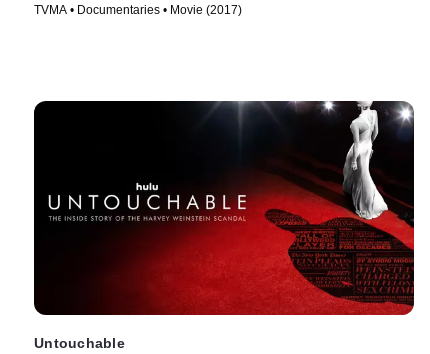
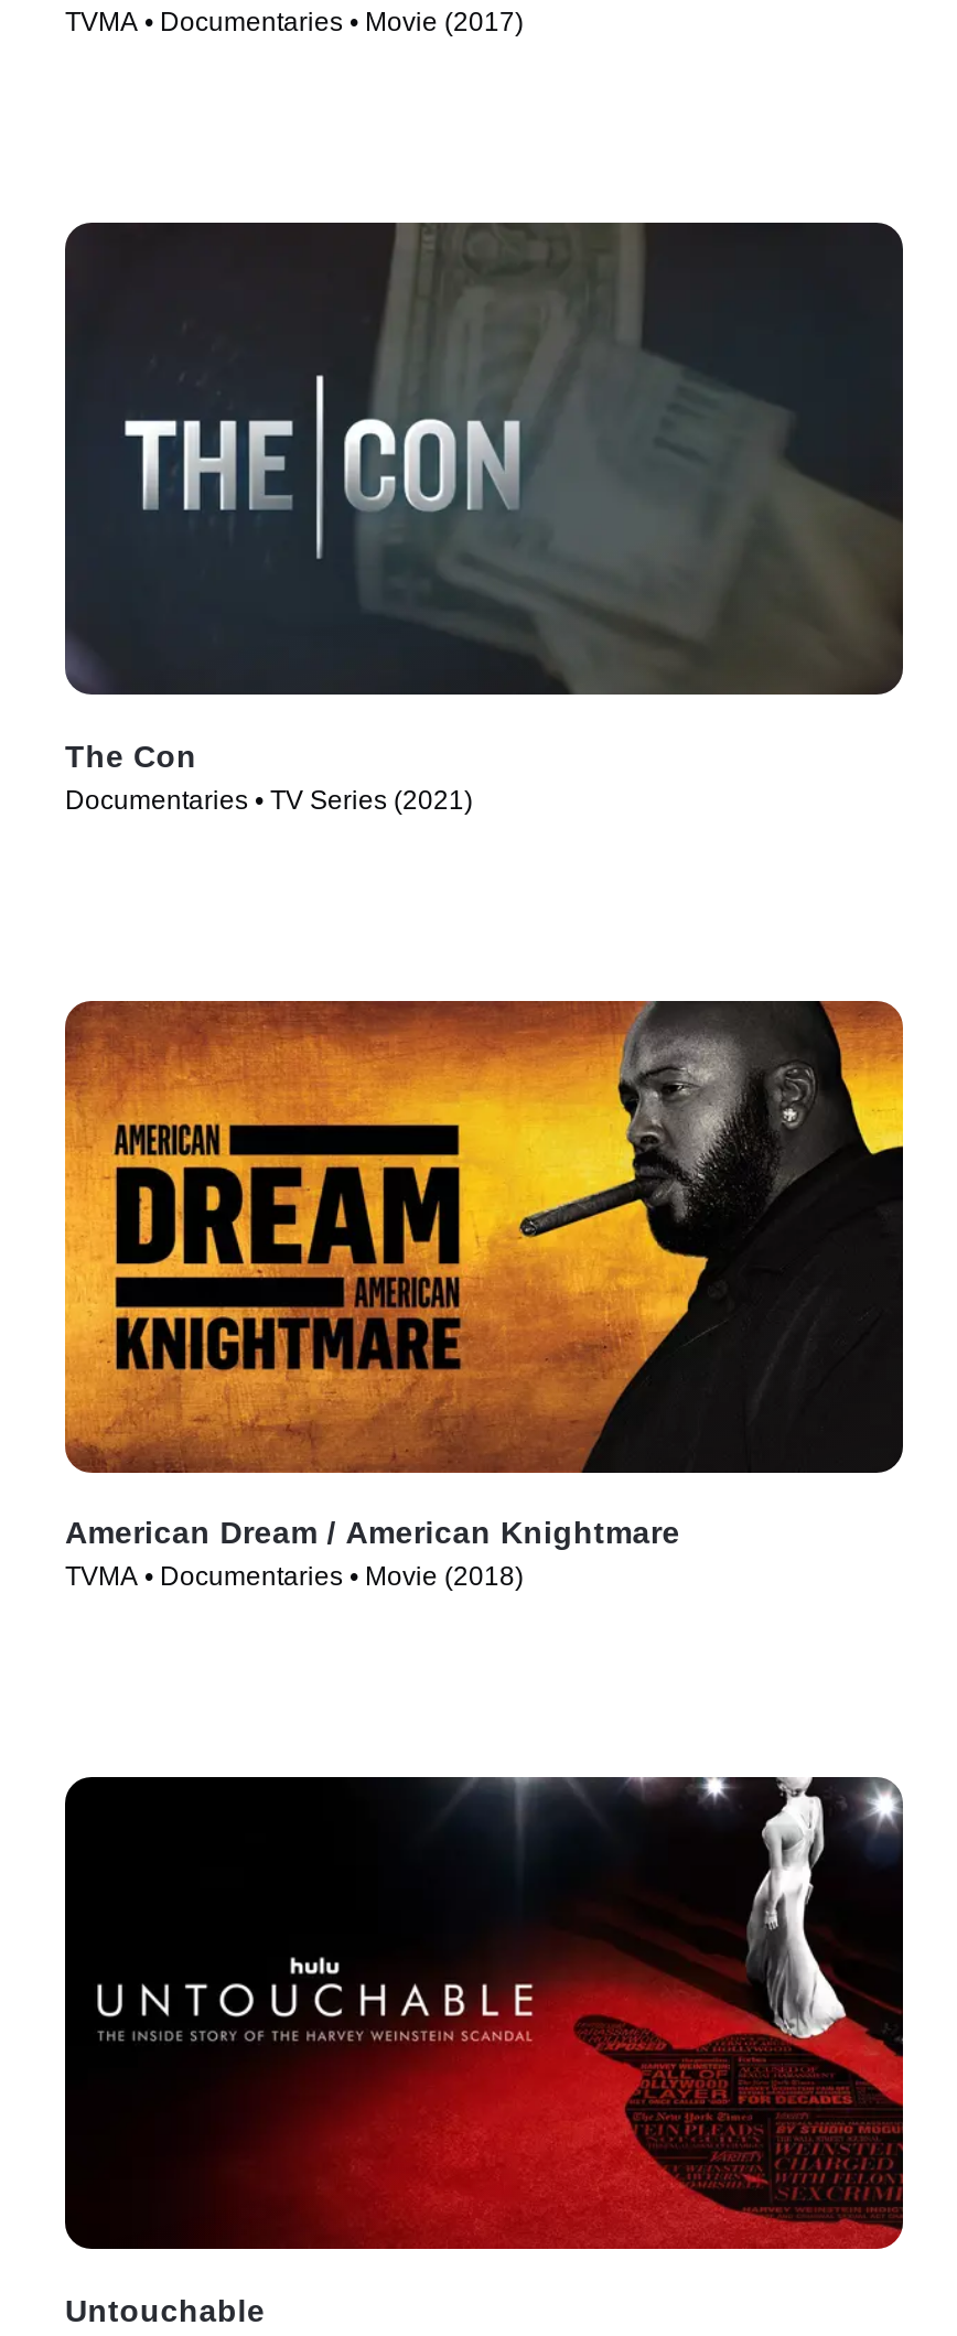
none -> [63,999,905,1592] [image] | American Dream / American Knightmare | TVMA • Documentaries • Movie (2018)
none -> [65,220,905,815] [image] | The Con | Documentaries • TV Series (2021)

